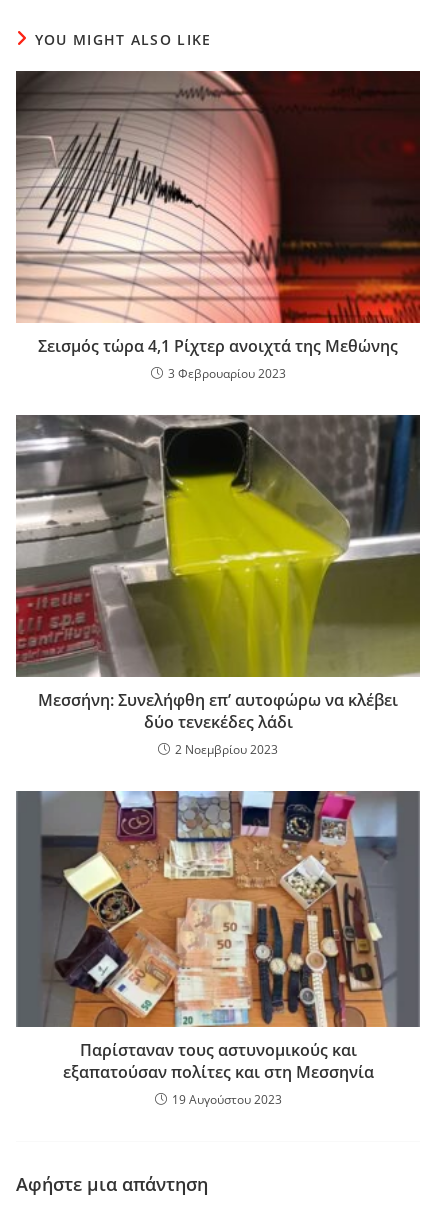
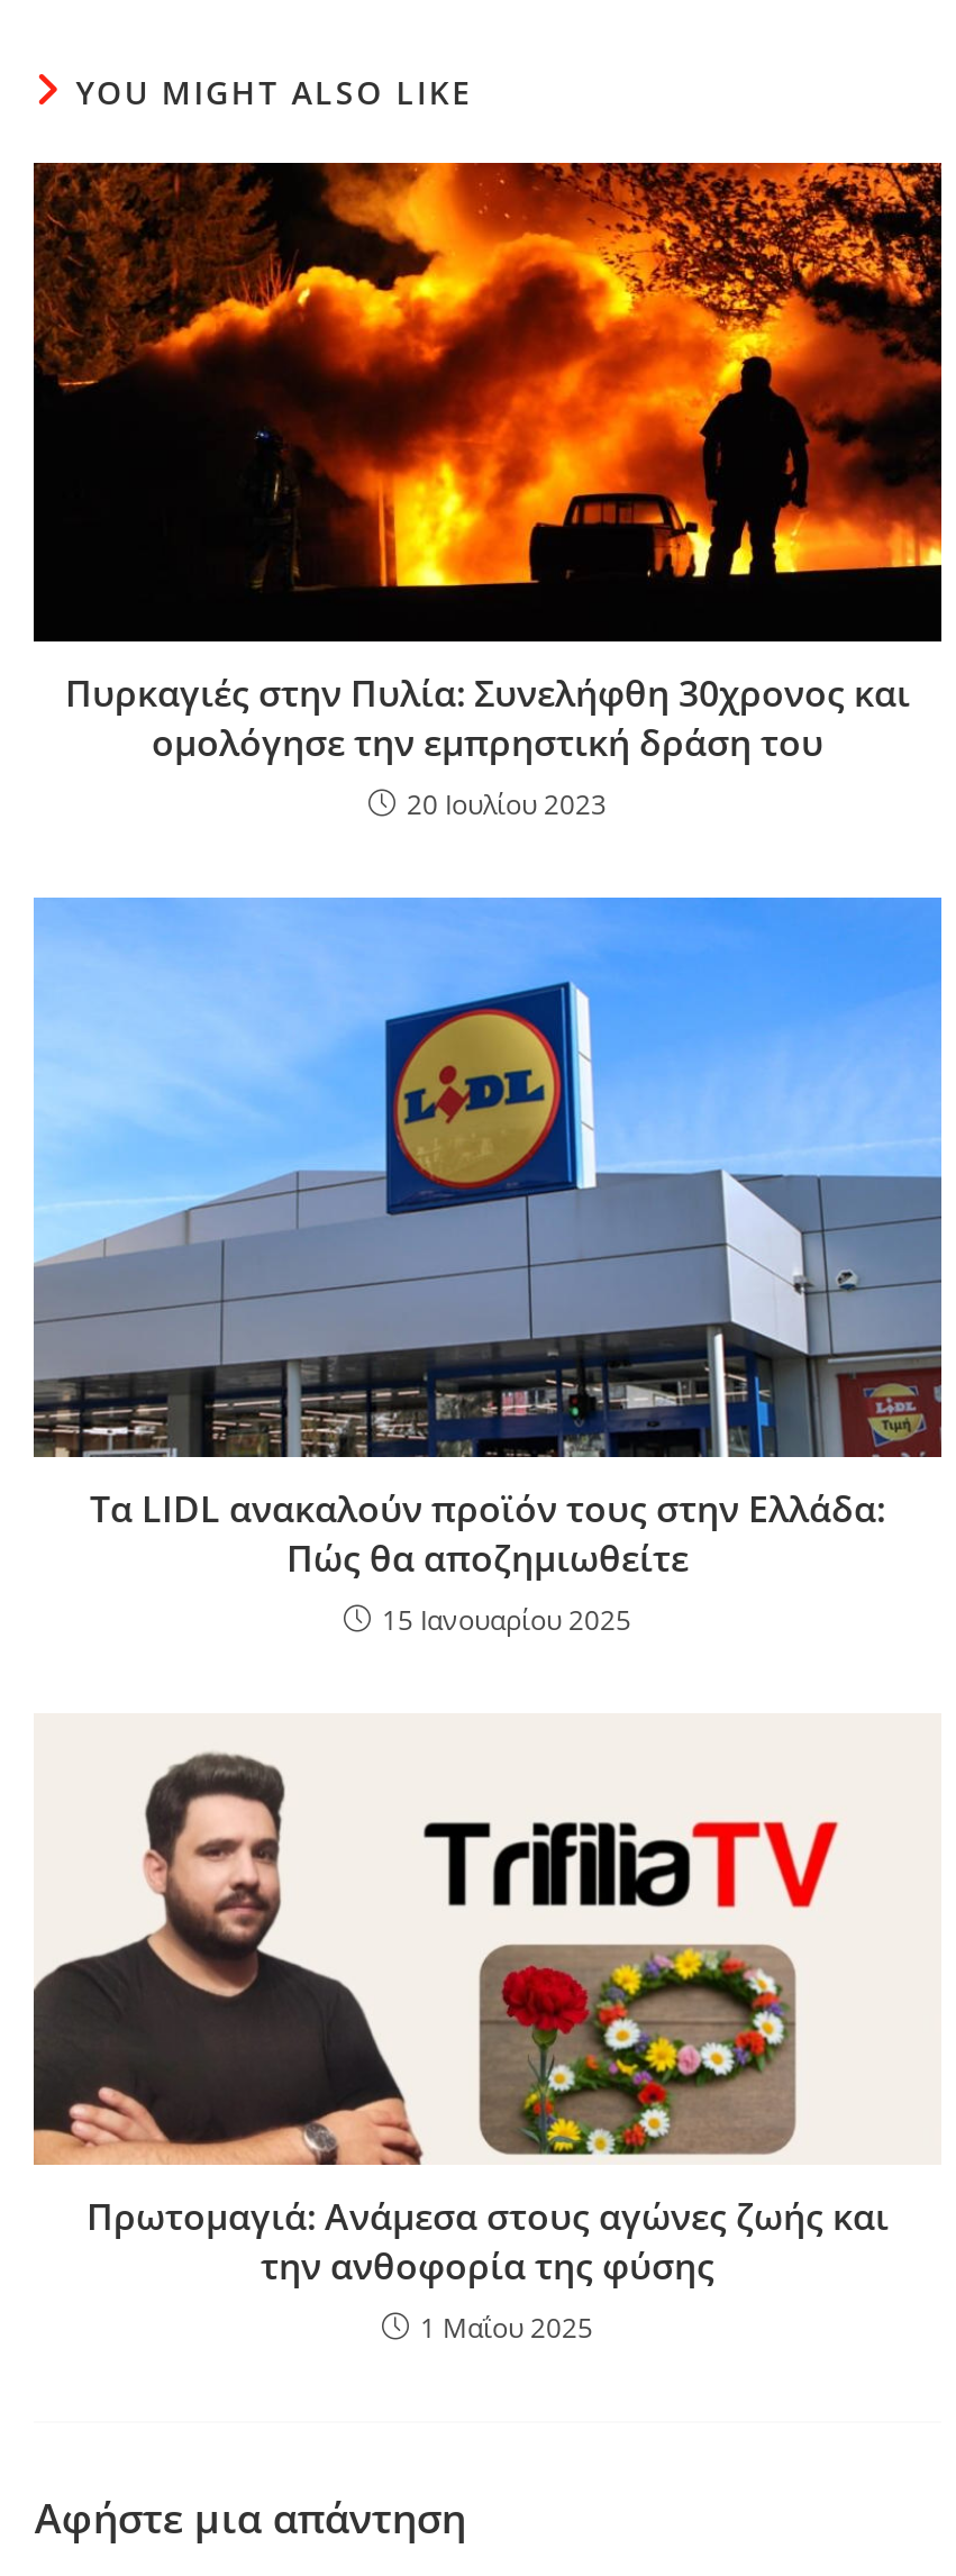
[16,70,420,288] [image] -> [31,161,944,644] [image]
[38,335,398,382] Σεισμός τώρα 4,1 Ρίχτερ ανοιχτά της Μεθώνης | 3 Φεβρουαρίου 2023 -> [65,667,910,822] Πυρκαγιές στην Πυλία: Συνελήφθη 30χρονος και | ομολόγησε την εμπρηστική δράση του | 20 Ιουλίου 2023
[15,414,421,758] [image] | Μεσσήνη: Συνελήφθη επ’ αυτοφώρω να κλέβει | δύο τενεκέδες λάδι | 2 Νοεμβρίου 2023 -> [31,895,944,1639] [image] | Τα LIDL ανακαλούν προϊόν τους στην Ελλάδα: | Πώς θα αποζημιωθείτε | 15 Ιανουαρίου 2025
[15,790,421,1108] [image] | Παρίσταναν τους αστυνομικούς και | εξαπατούσαν πολίτες και στη Μεσσηνία | 19 Αυγούστου 2023 -> [31,1749,941,2348] [image] | Πρωτομαγιά: Ανάμεσα στους αγώνες ζωής και | την ανθοφορία της φύσης | 1 Μαΐου 2025

